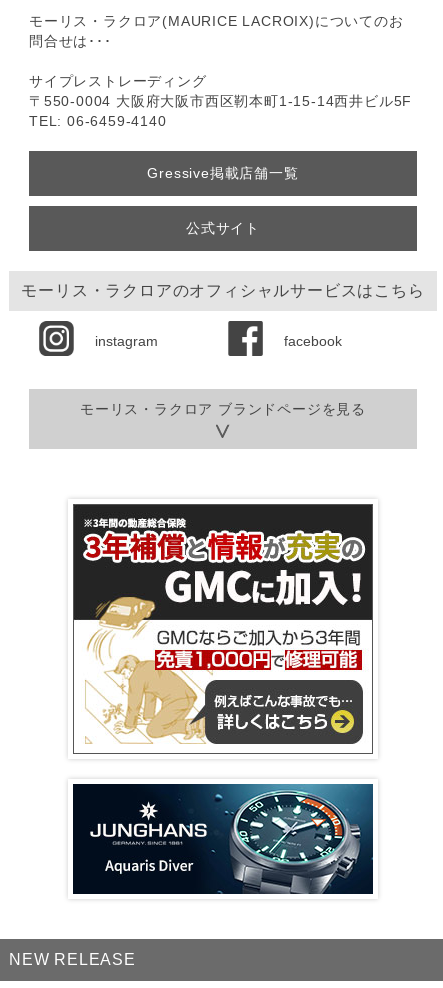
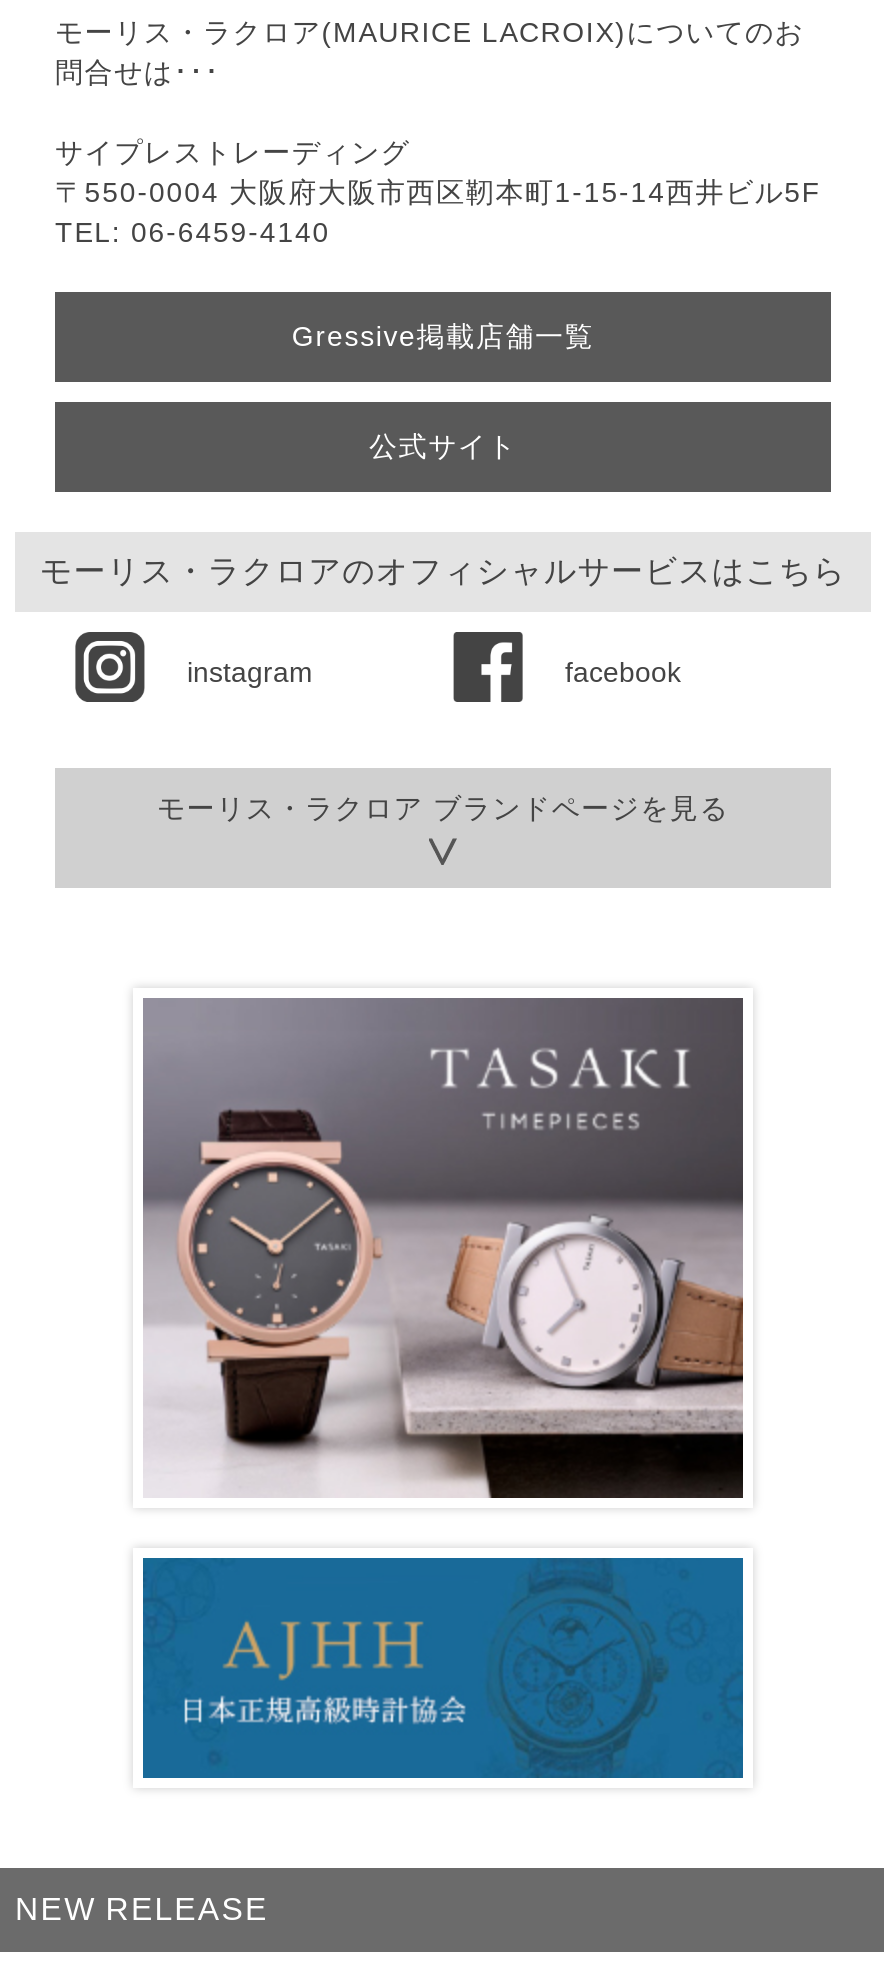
[73,504,373,754] [image] -> [143,998,743,1498] [image]
[72,783,374,895] [image] -> [141,1556,745,1780] [image]

